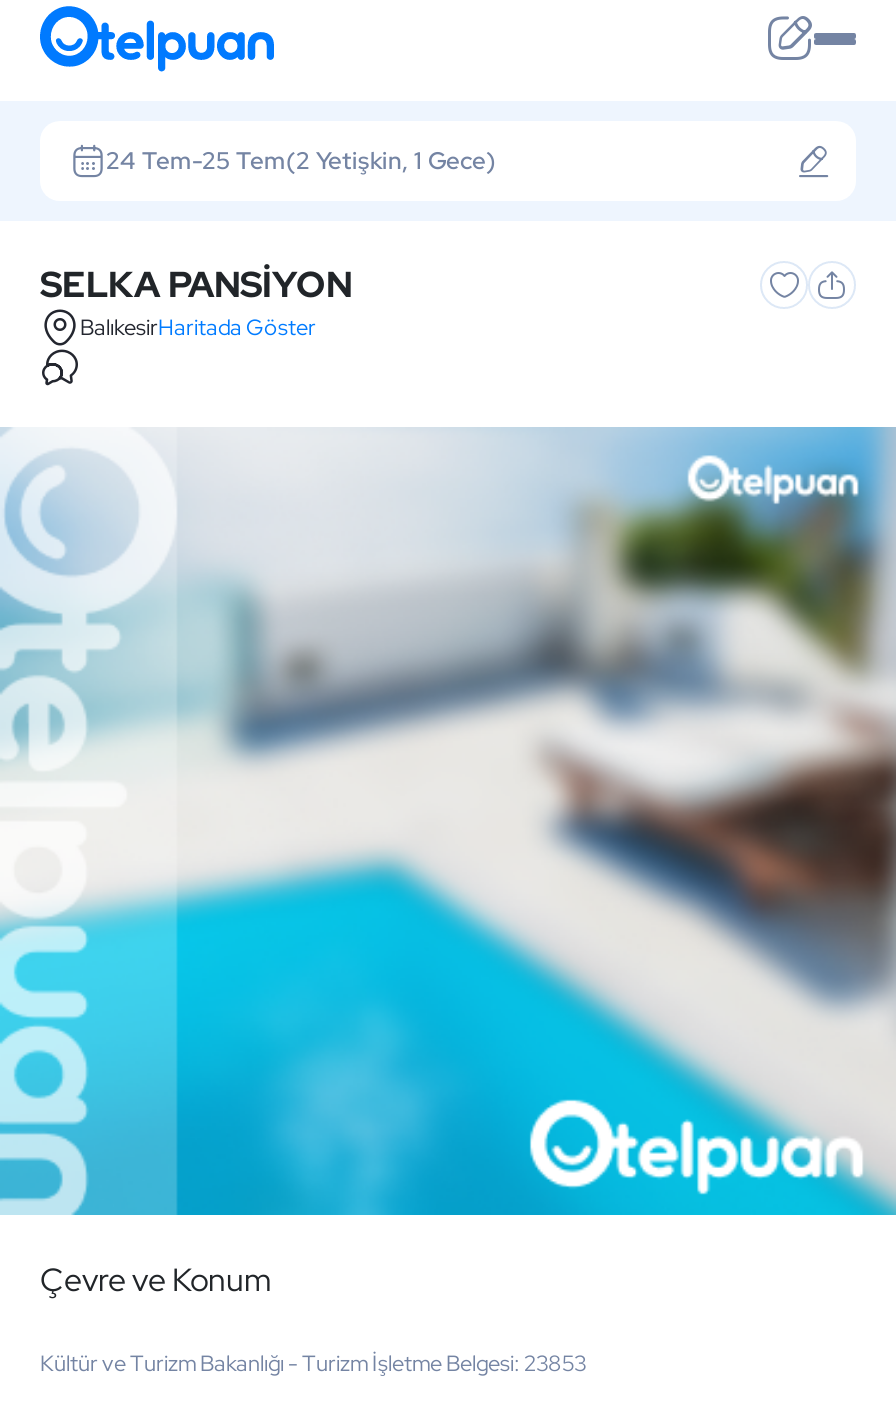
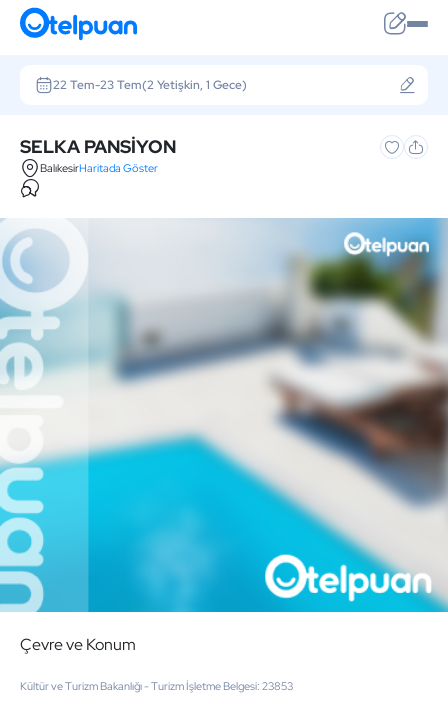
[106,145,496,177] 24 Tem-25 Tem(2 Yetişkin, 1 Gece) -> [53,77,247,93] 22 Tem-23 Tem(2 Yetişkin, 1 Gece)

